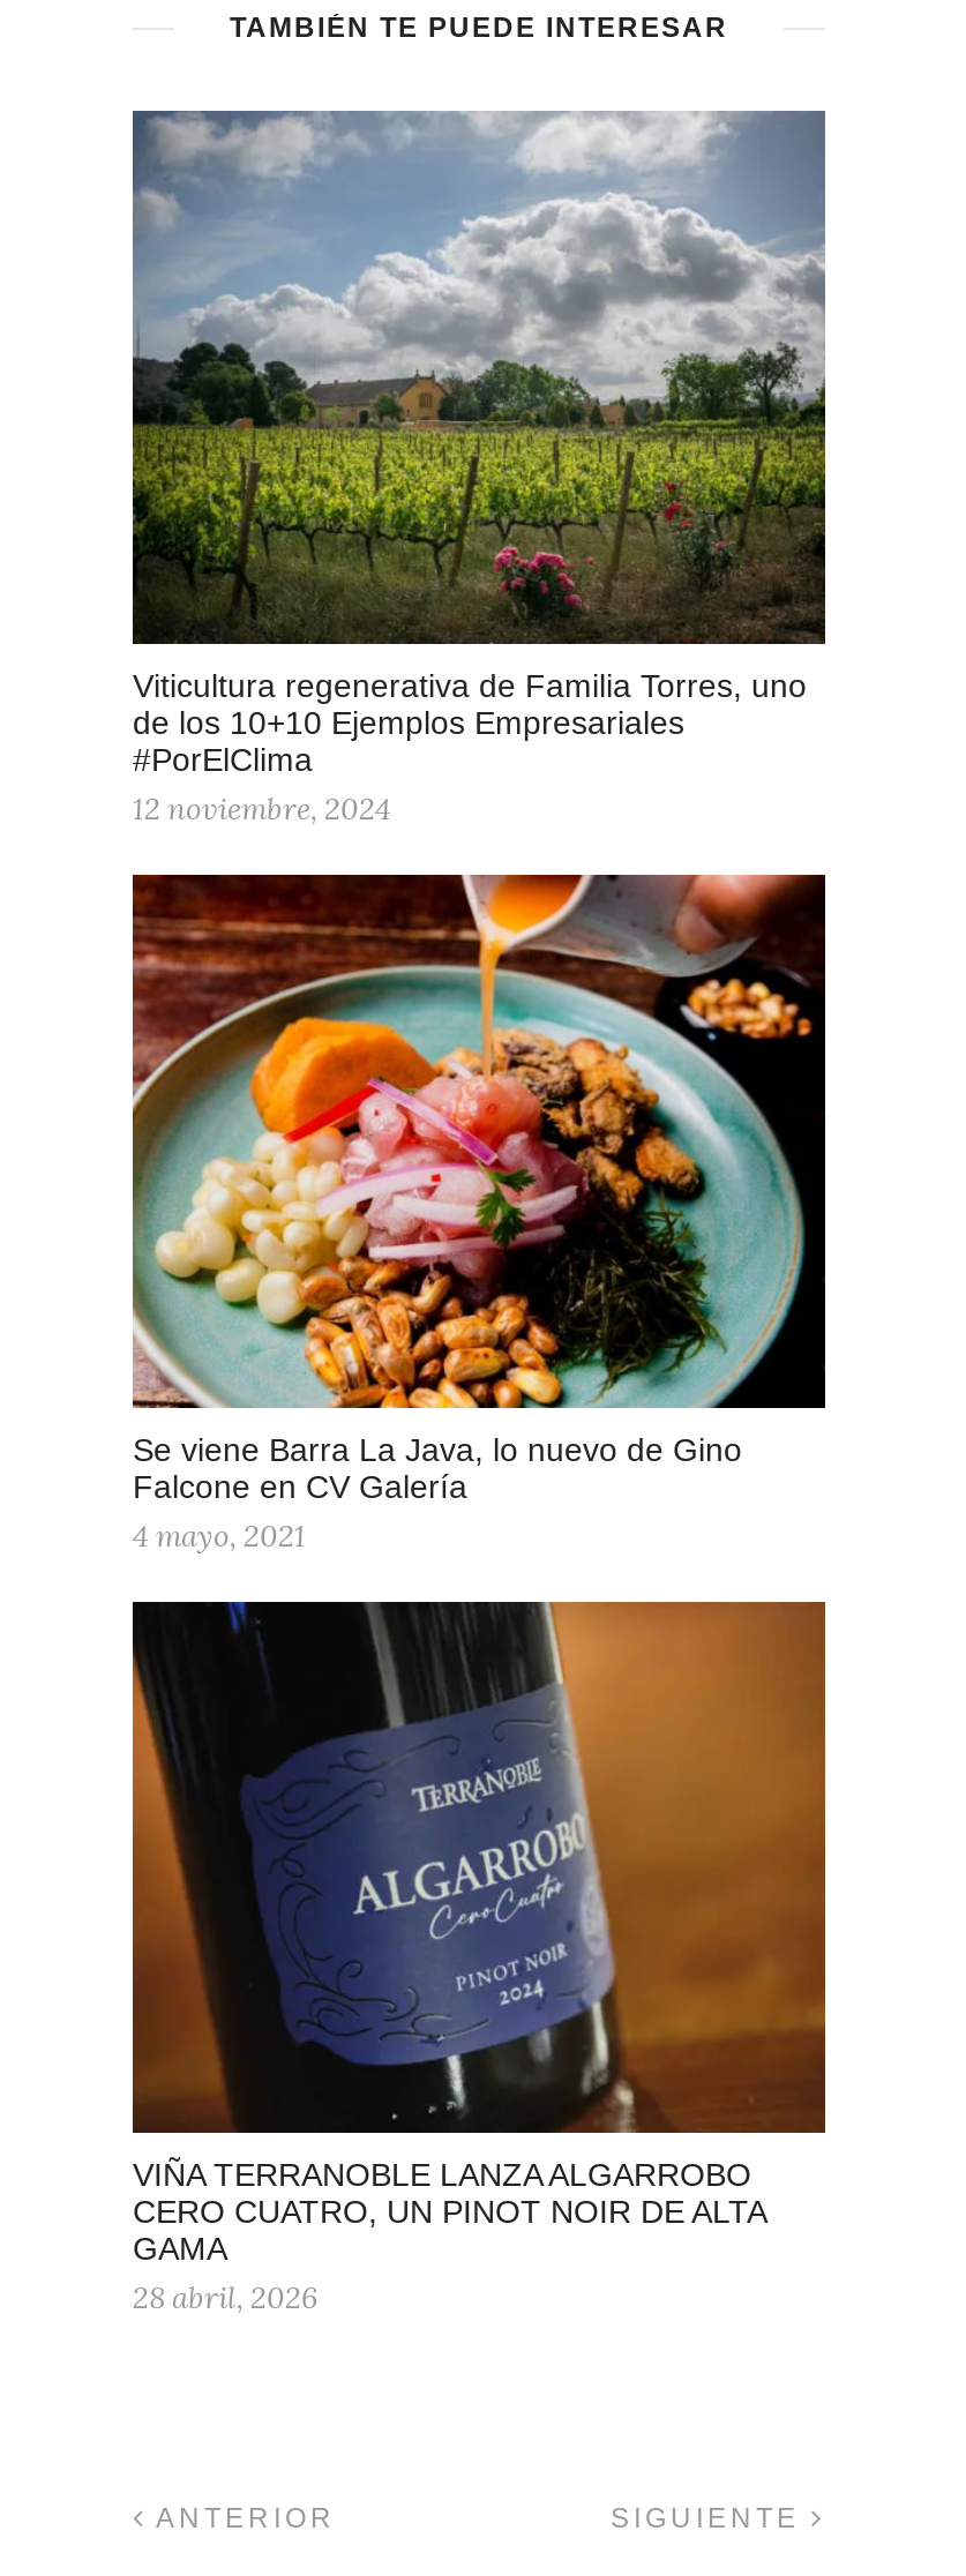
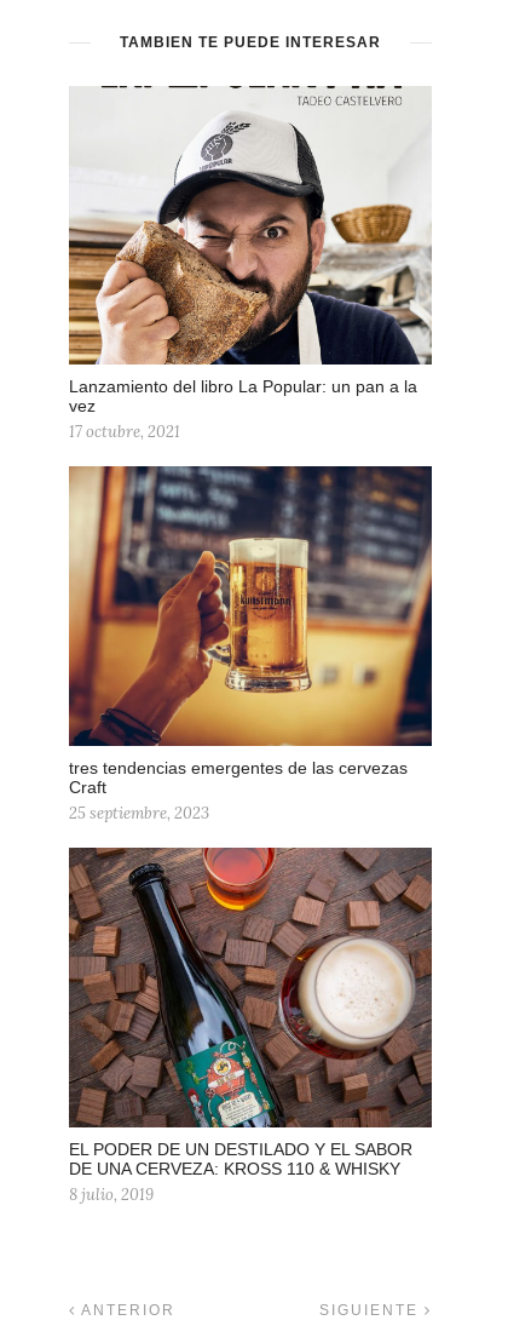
[130,110,828,829] [image] | Viticultura regenerativa de Familia Torres, uno | de los 10+10 Ejemplos Empresariales | #PorElClima | 12 noviembre, 2024 -> [68,85,432,443] [image] | Lanzamiento del libro La Popular: un pan a la | vez | 17 octubre, 2021
[130,871,828,1555] [image] | Se viene Barra La Java, lo nuevo de Gino | Falcone en CV Galería | 4 mayo, 2021 -> [68,465,433,824] [image] | tres tendencias emergentes de las cervezas | Craft | 25 septiembre, 2023
[130,1598,825,2319] [image] | VIÑA TERRANOBLE LANZA ALGARROBO | CERO CUATRO, UN PINOT NOIR DE ALTA | GAMA | 28 abril, 2026 -> [69,846,432,1205] [image] | EL PODER DE UN DESTILADO Y EL SABOR | DE UNA CERVEZA: KROSS 110 & WHISKY | 8 julio, 2019

